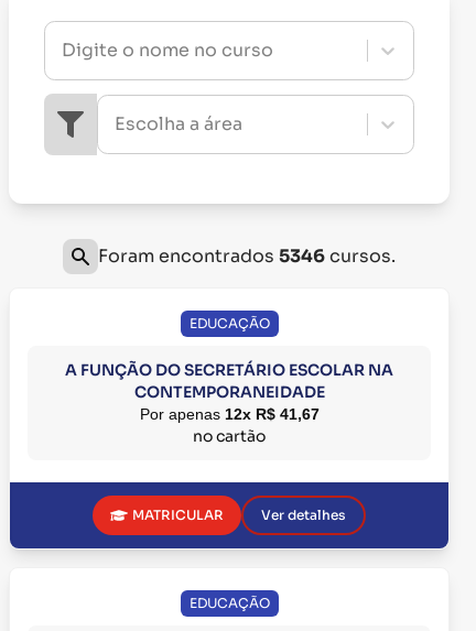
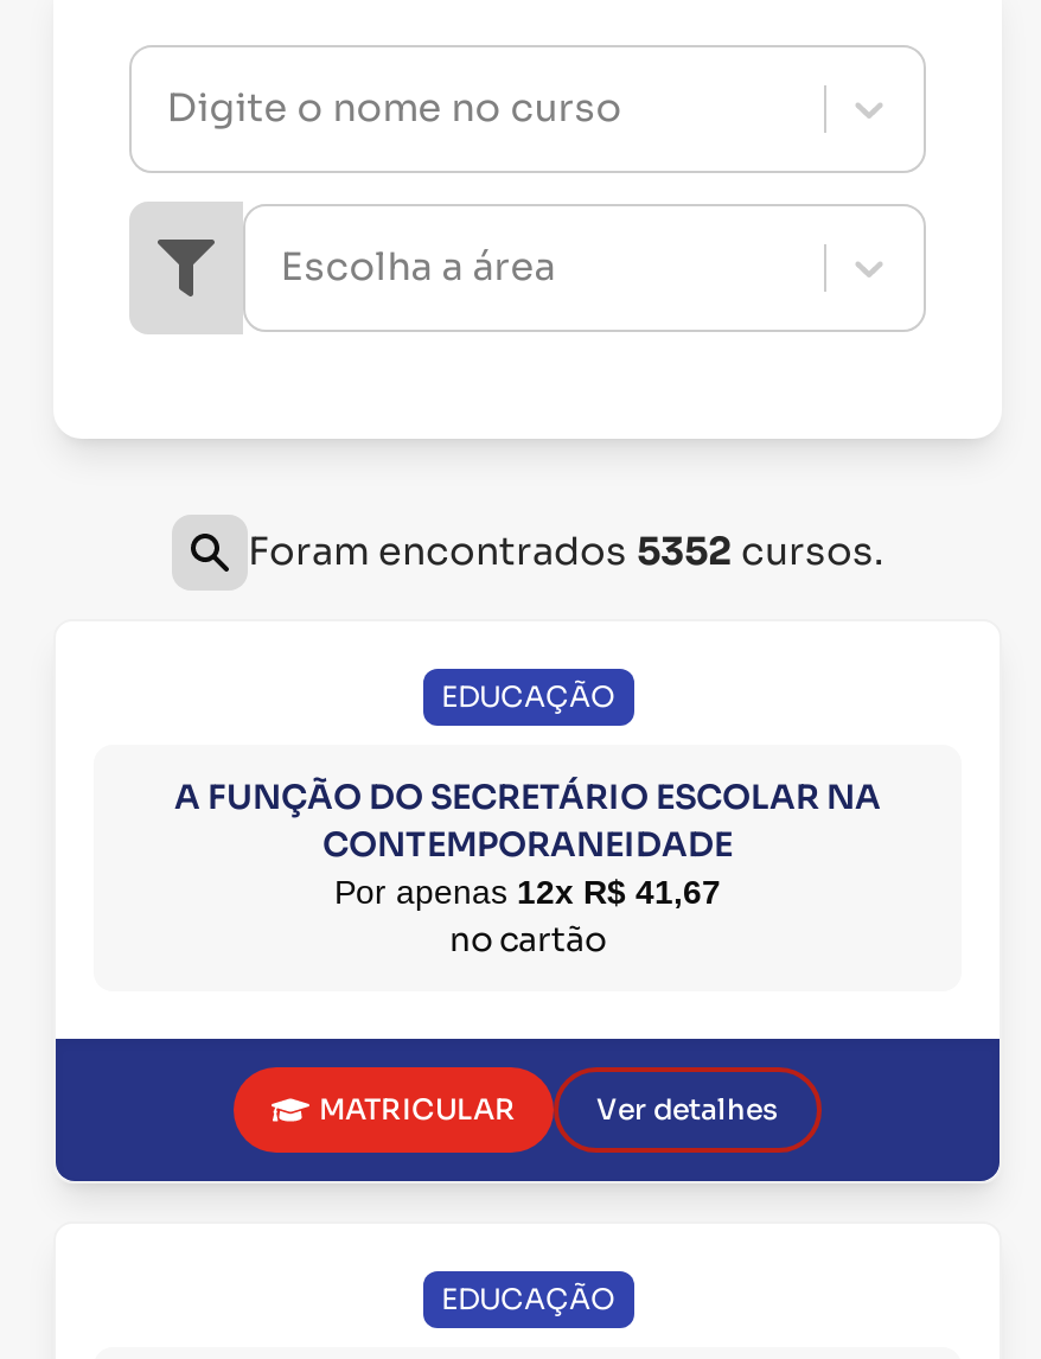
[98,244,396,268] Foram encontrados 5346 cursos. -> [248,527,883,576] Foram encontrados 5352 cursos.

